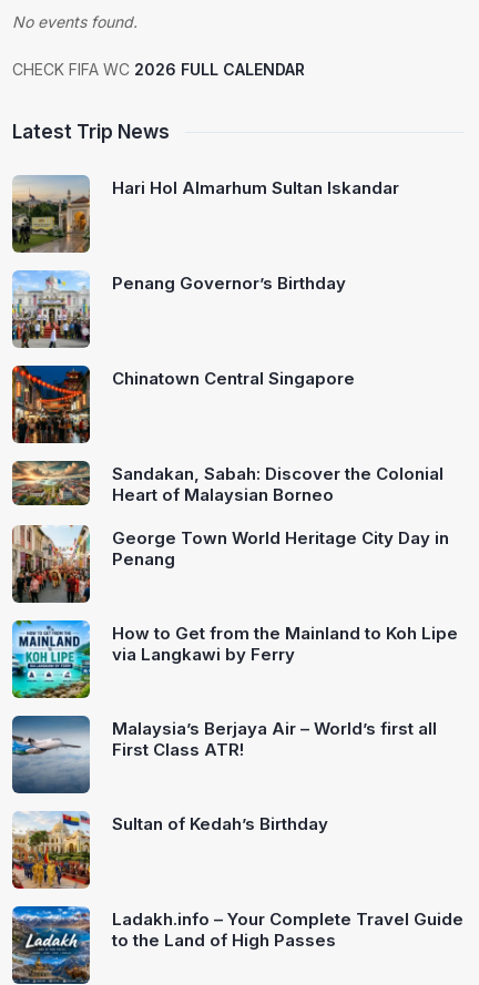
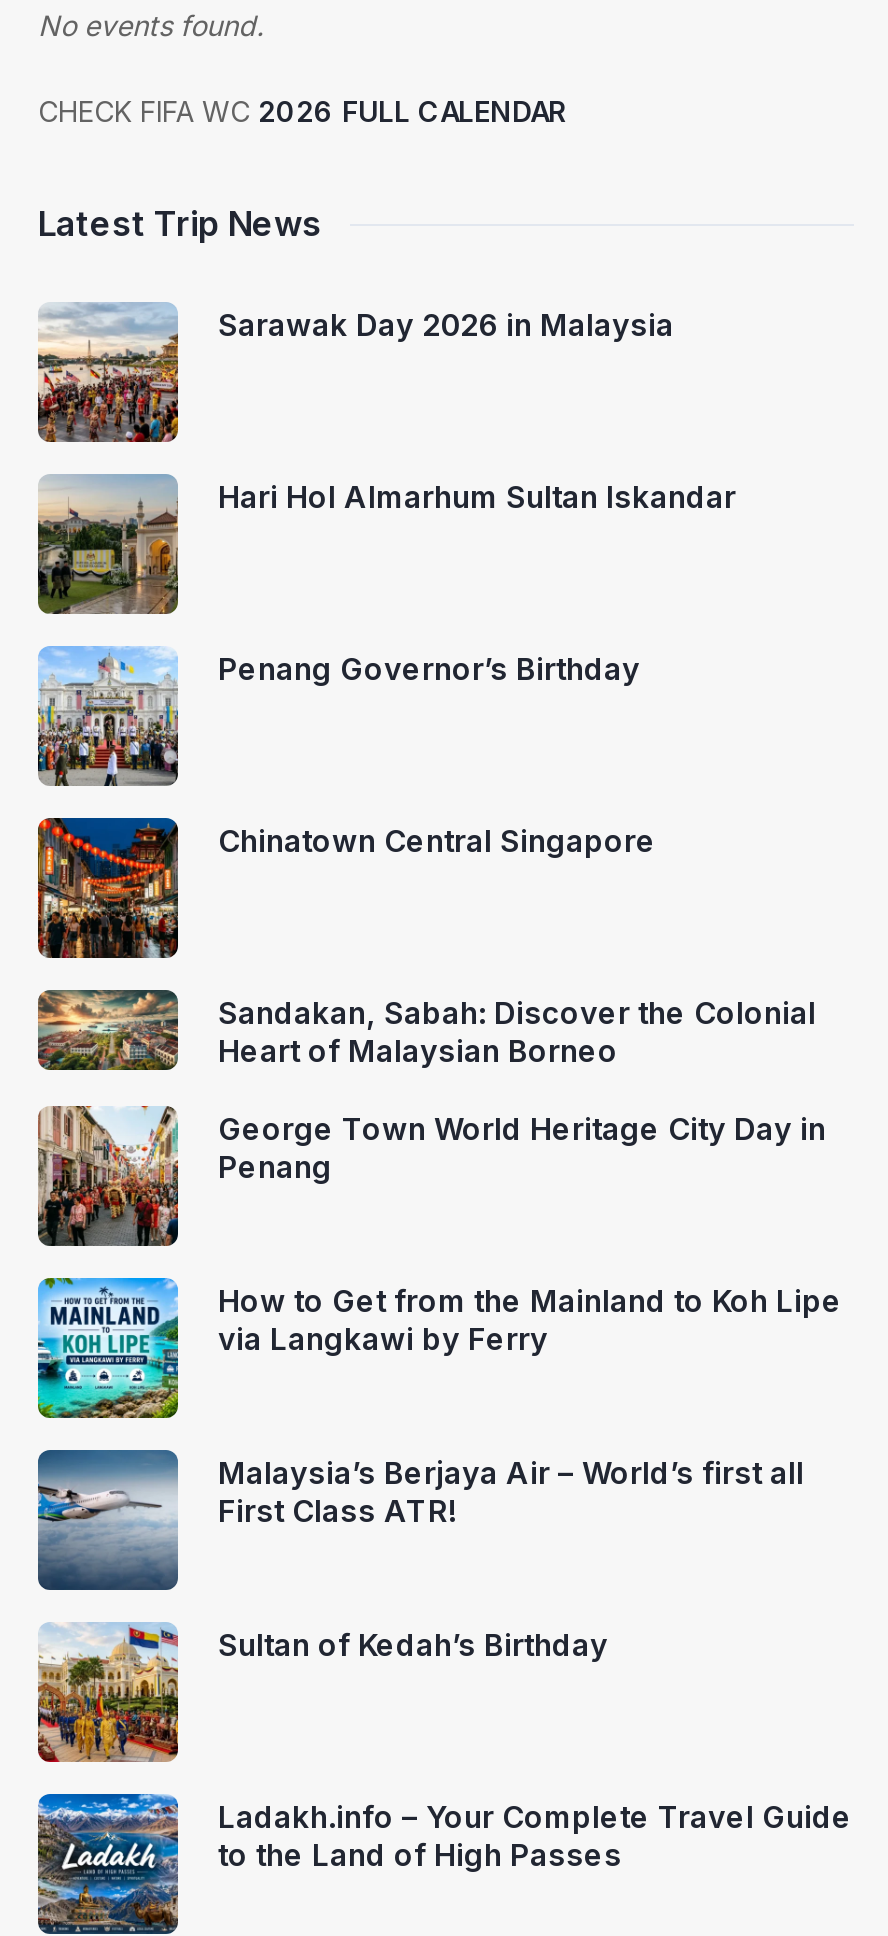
none -> [38,306,674,444] [image] | Sarawak Day 2026 in Malaysia

